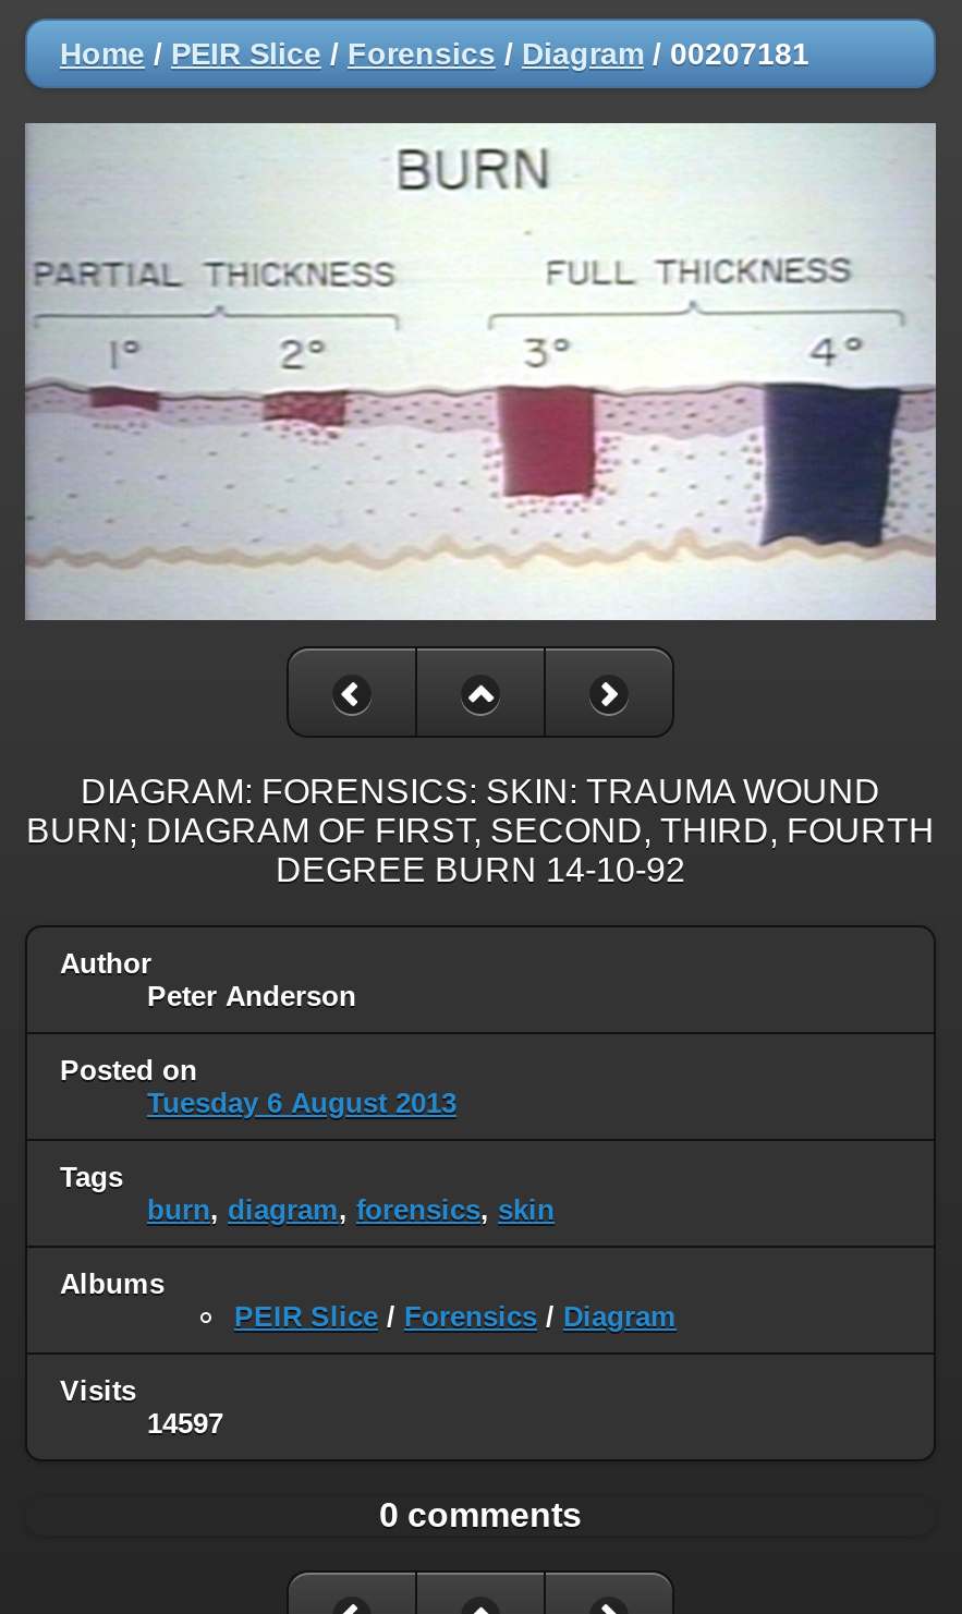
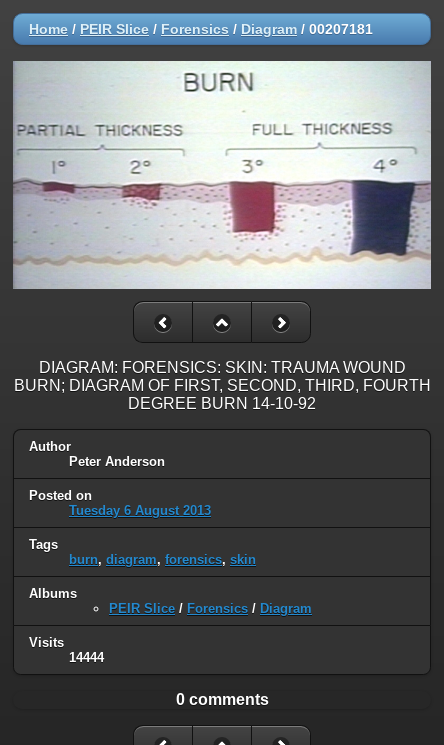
[147,1407,223,1439] 14597 -> [69,650,104,665] 14444

